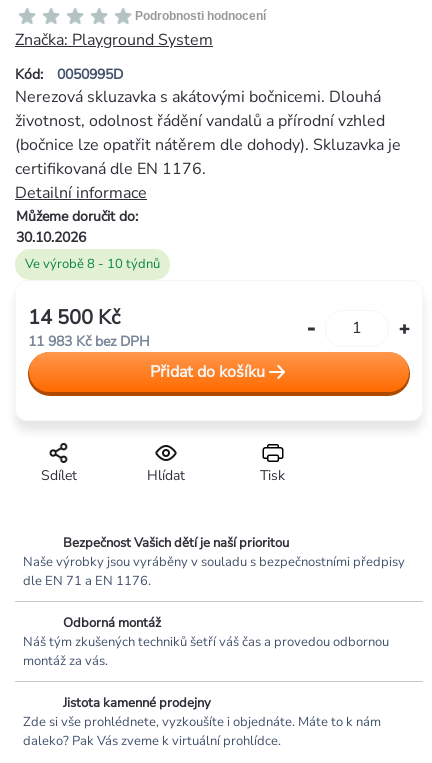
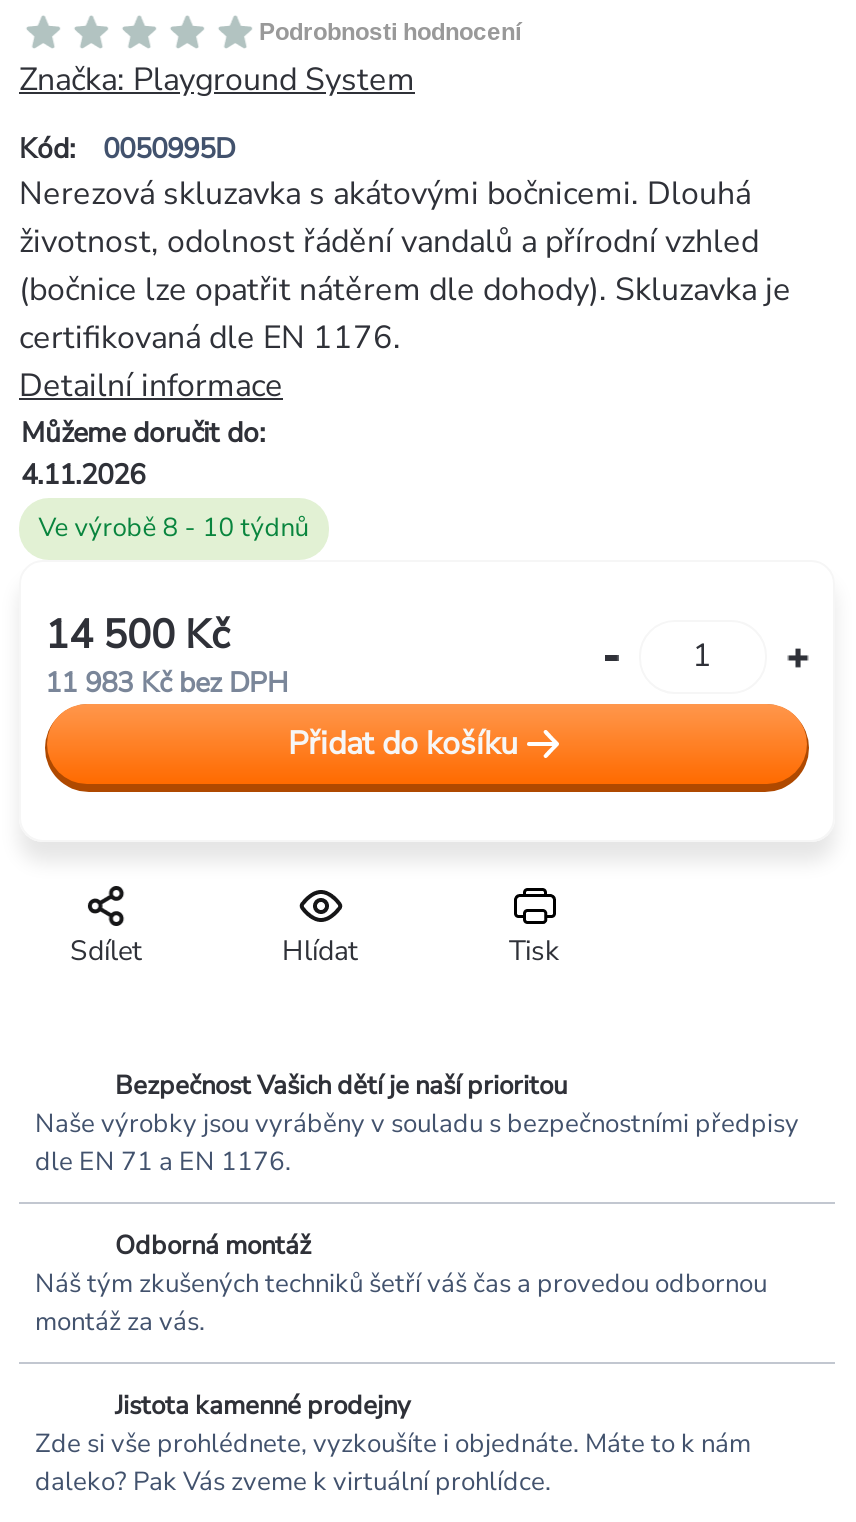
[16,228,86,247] 30.10.2026 -> [21,456,145,494] 4.11.2026

